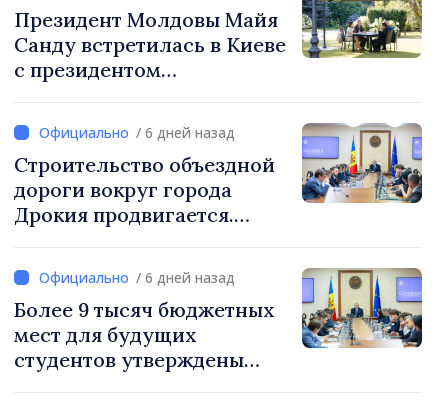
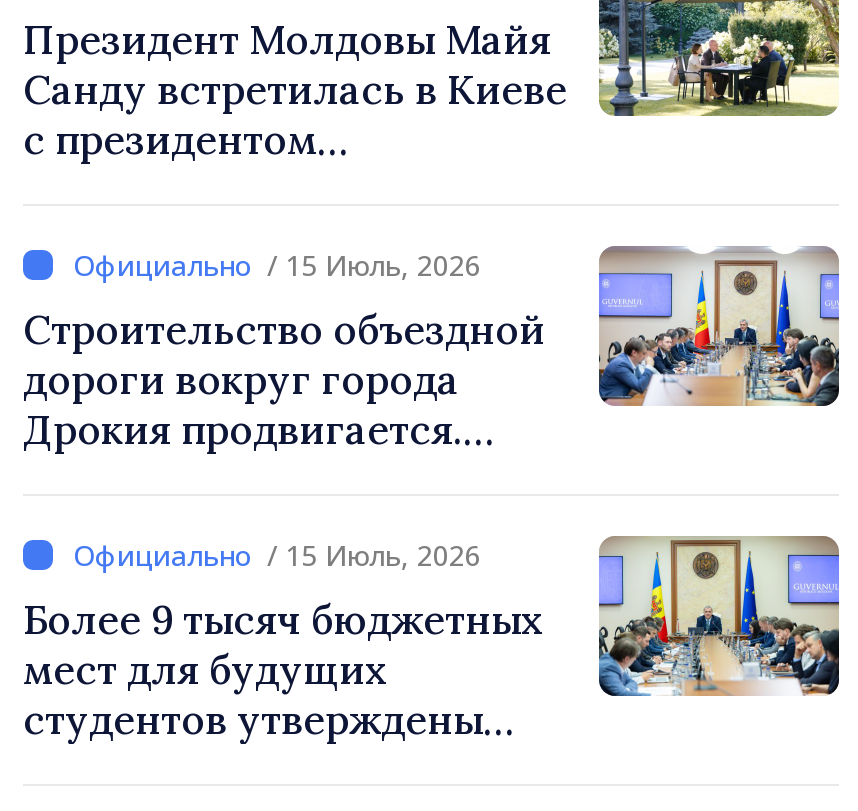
[136,123,235,142] / 6 дней назад -> [267,247,481,285] / 15 Июль, 2026
[136,268,235,287] / 6 дней назад -> [267,537,481,575] / 15 Июль, 2026

